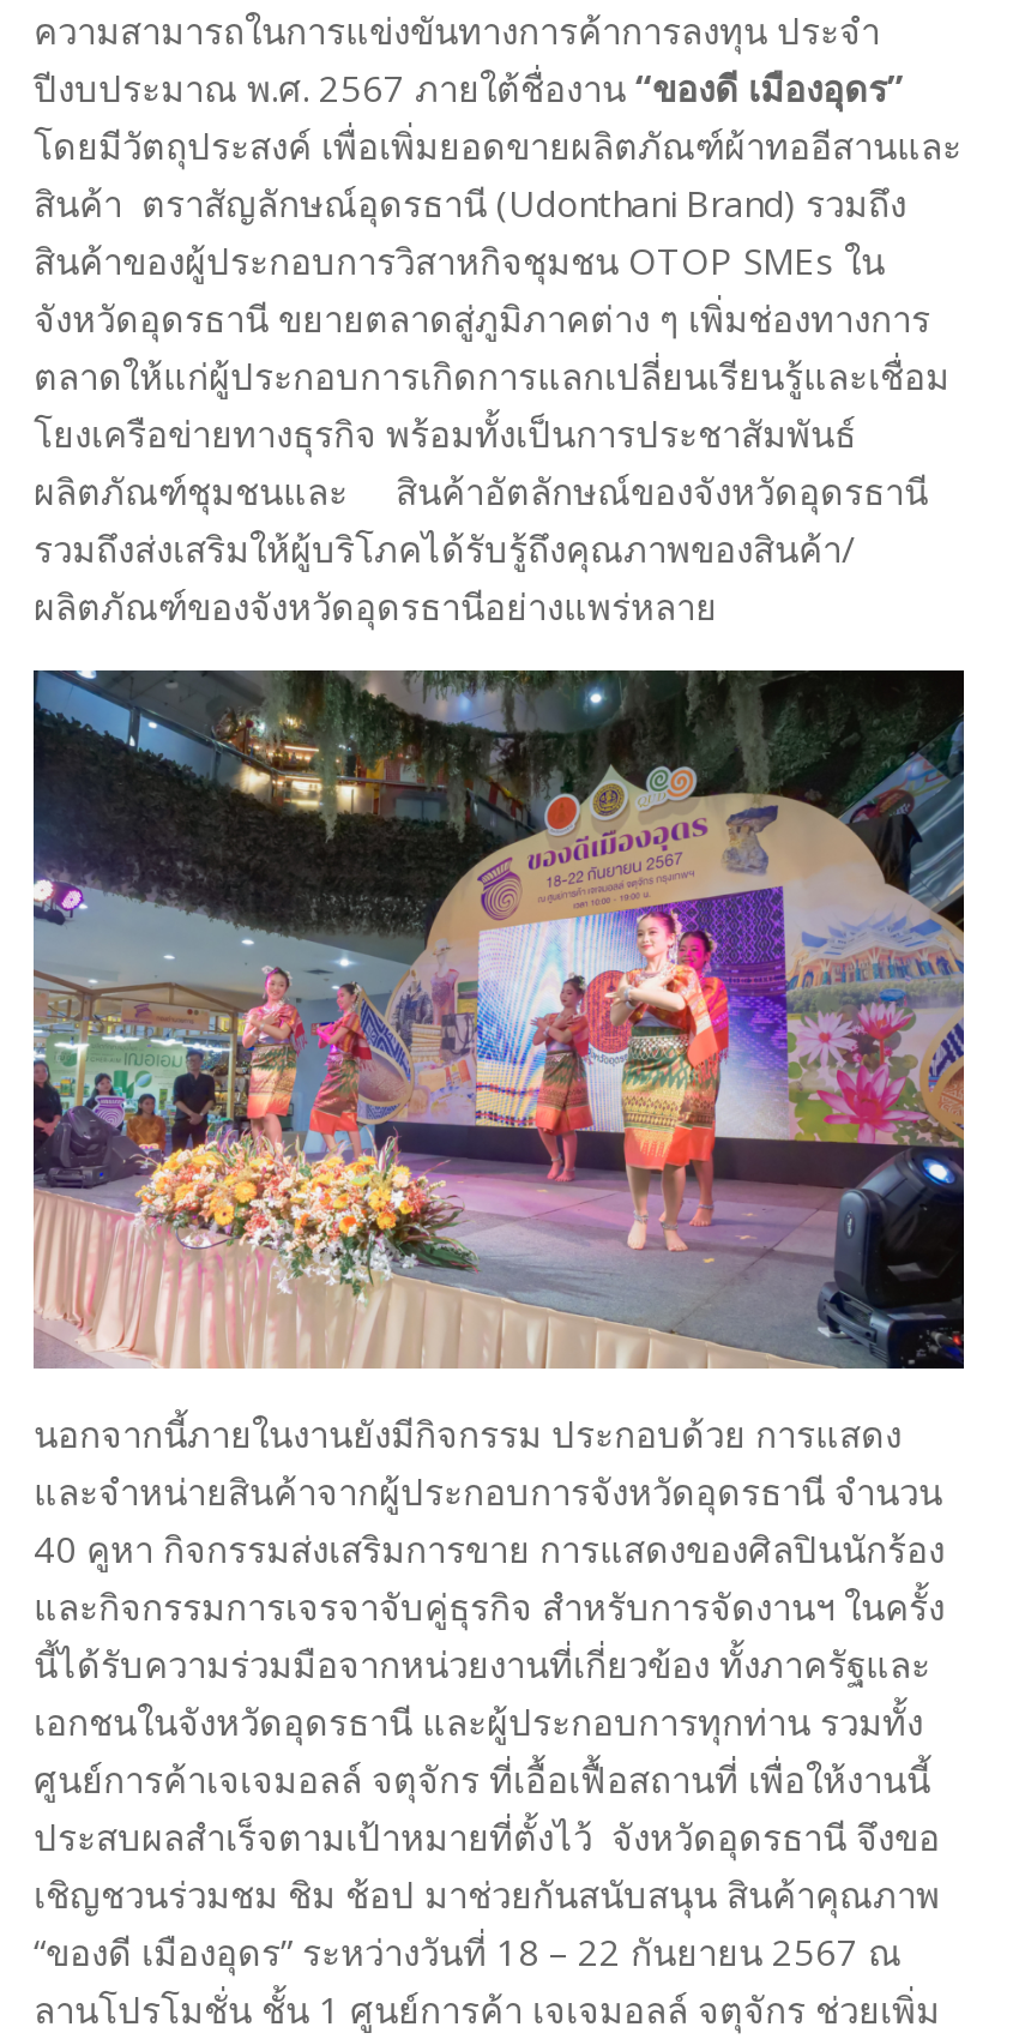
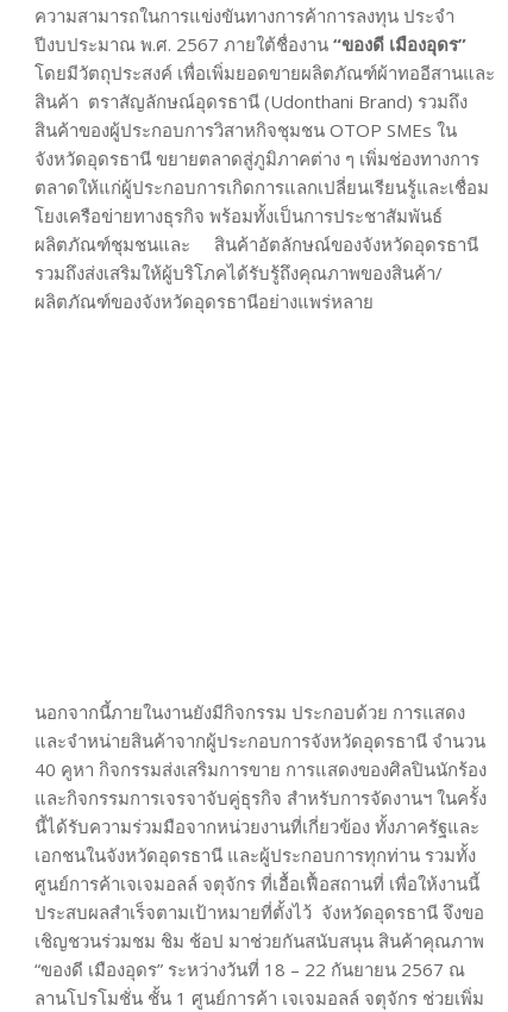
[31,667,966,1372] [image] -> none

